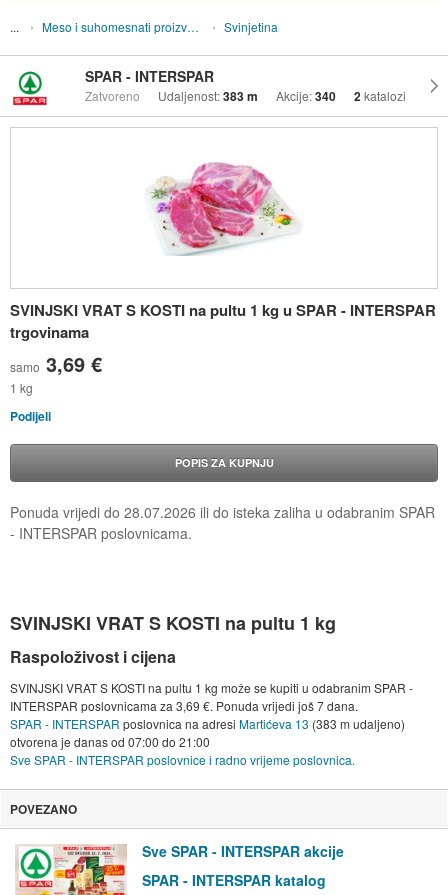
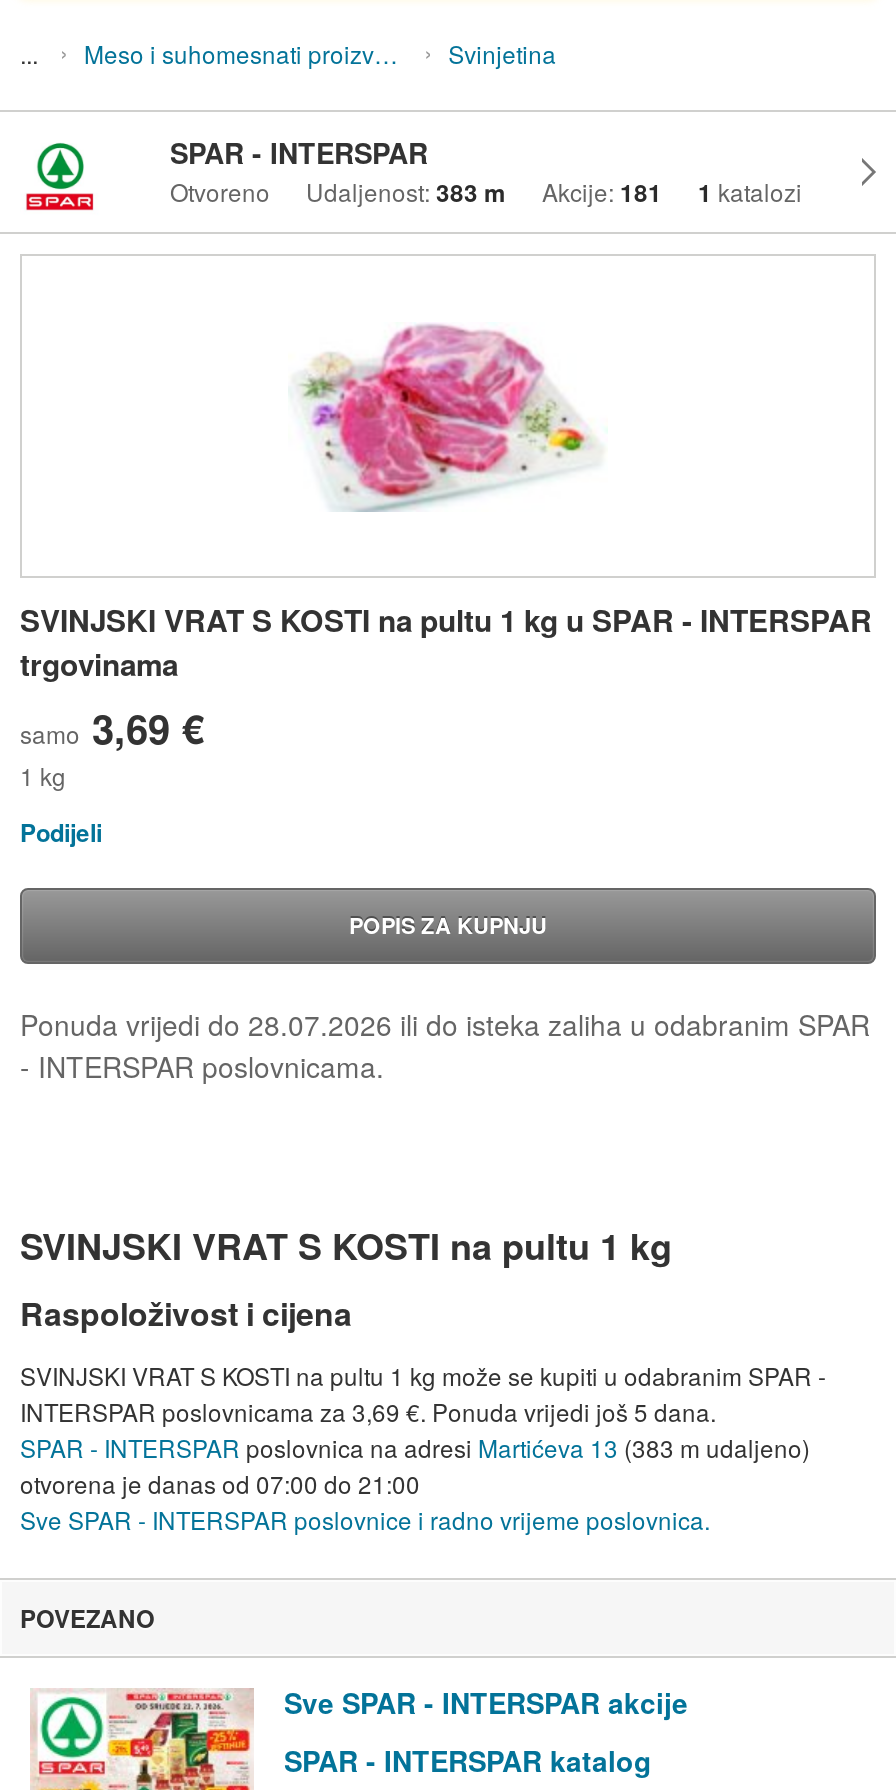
[85,87,140,104] Zatvoreno -> [170,175,270,209] Otvoreno
[276,87,336,105] Akcije: 340 -> [542,175,662,211] Akcije: 181
[354,87,406,105] 2 katalozi -> [698,175,802,211] 1 katalozi
[10,697,358,714] INTERSPAR poslovnicama za 3,69 €. Ponuda vrijedi još 7 dana. -> [20,1395,716,1429] INTERSPAR poslovnicama za 3,69 €. Ponuda vrijedi još 5 dana.

